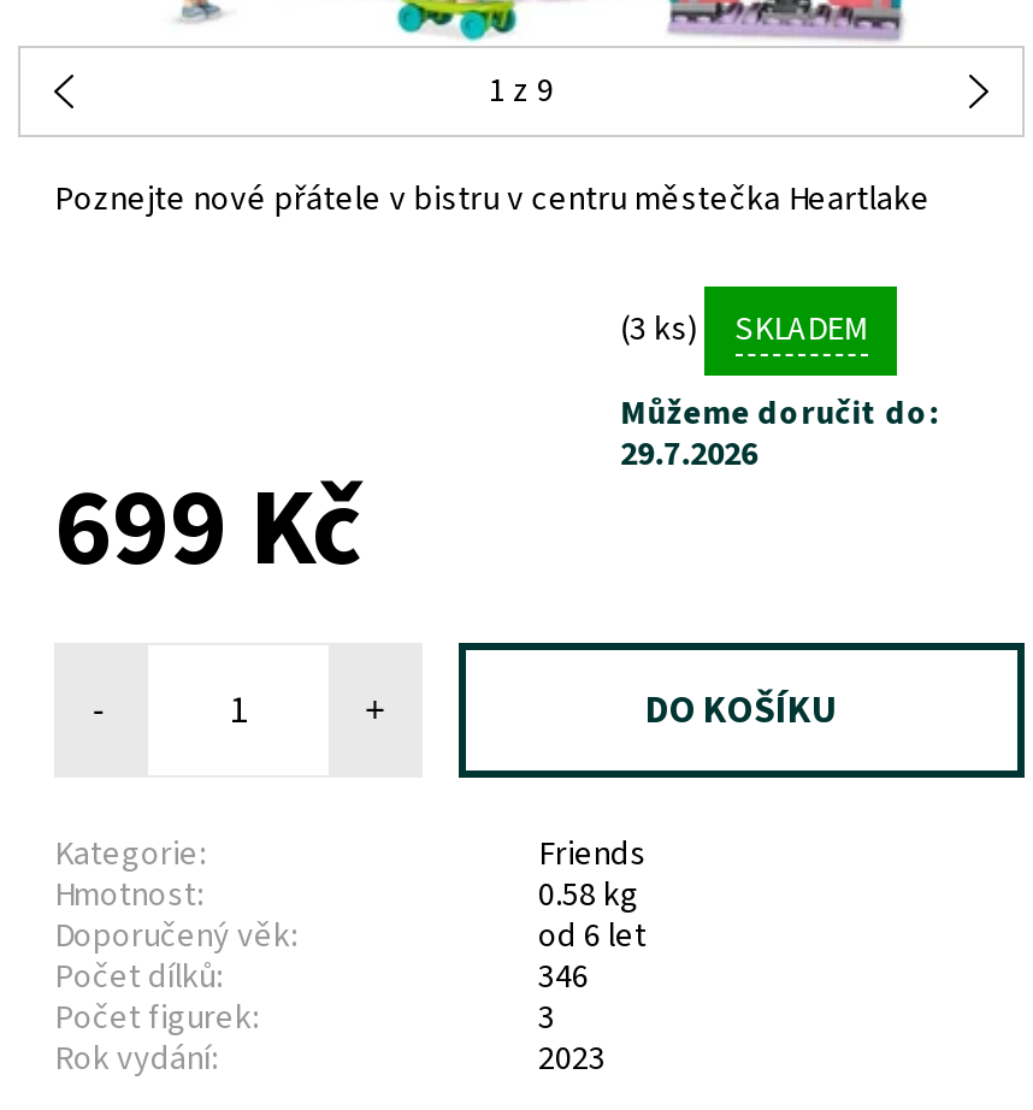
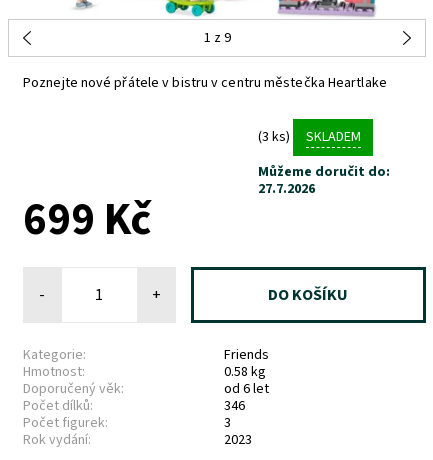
[620,430,758,478] 29.7.2026 -> [258,179,315,199] 27.7.2026

